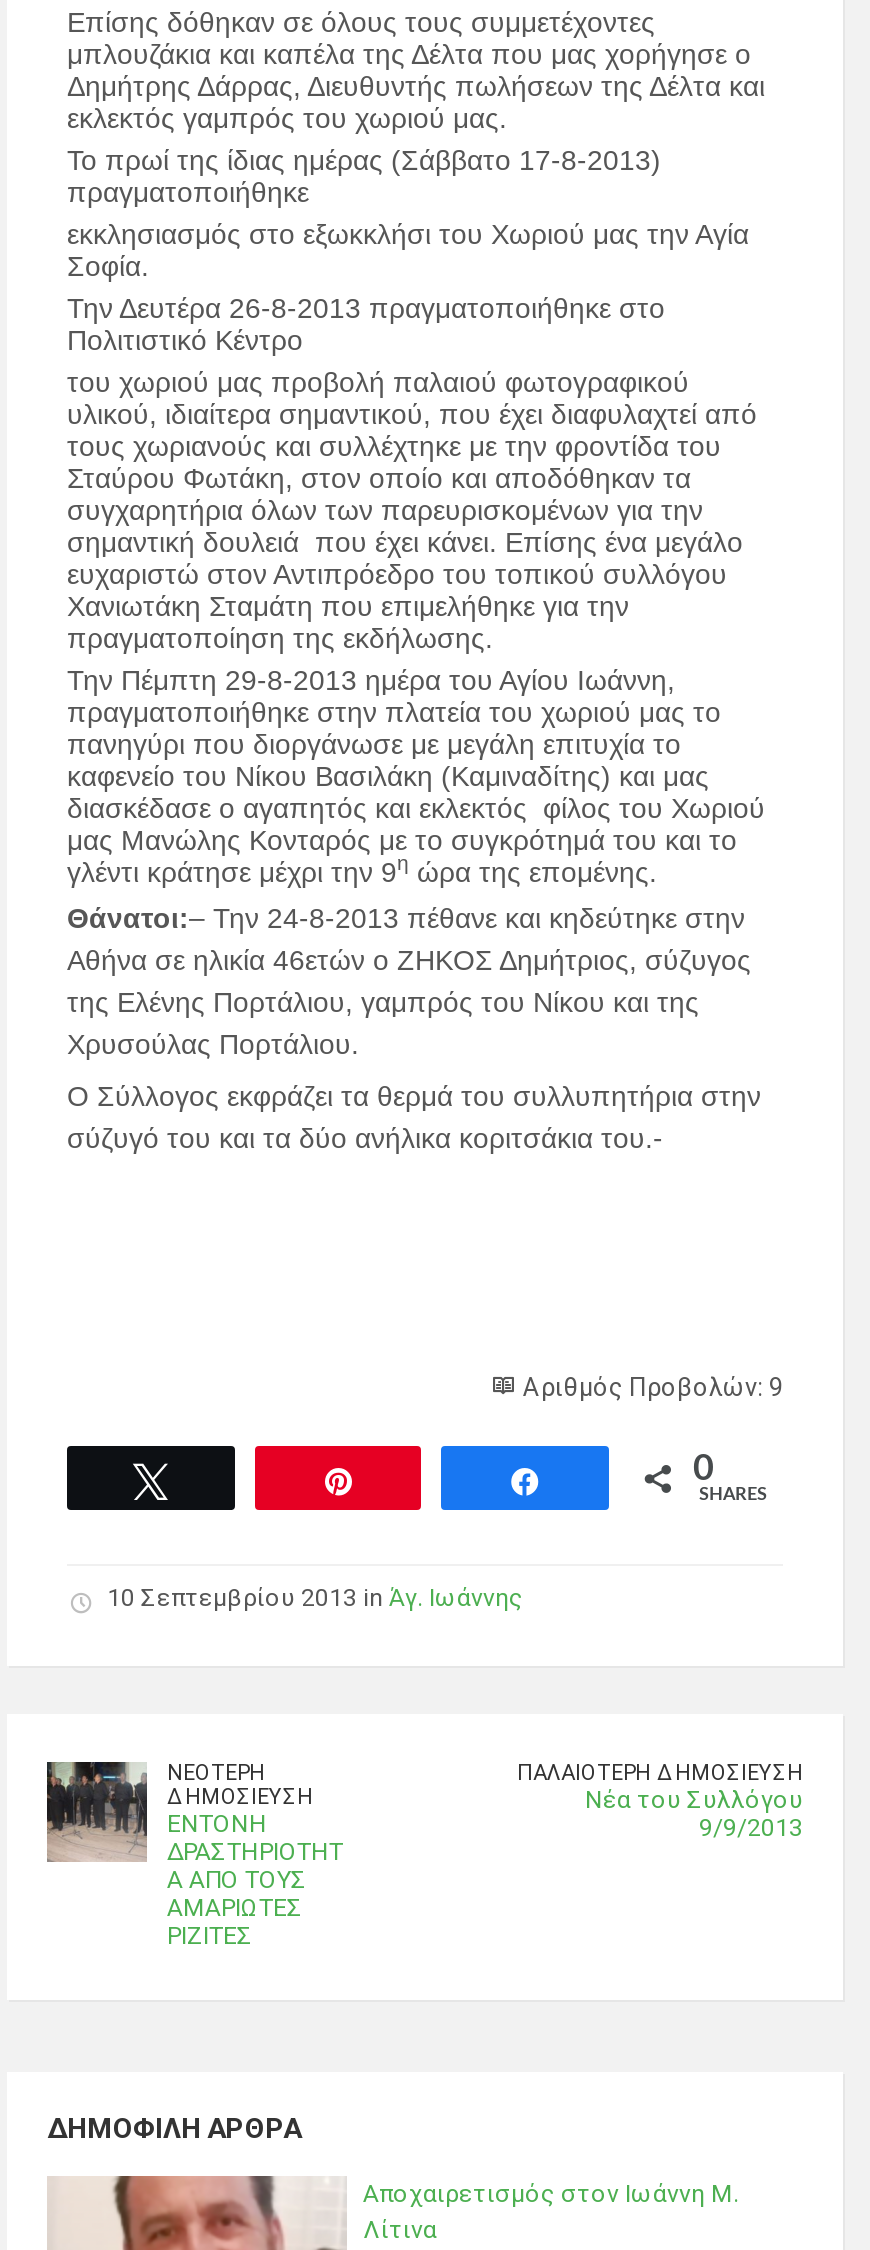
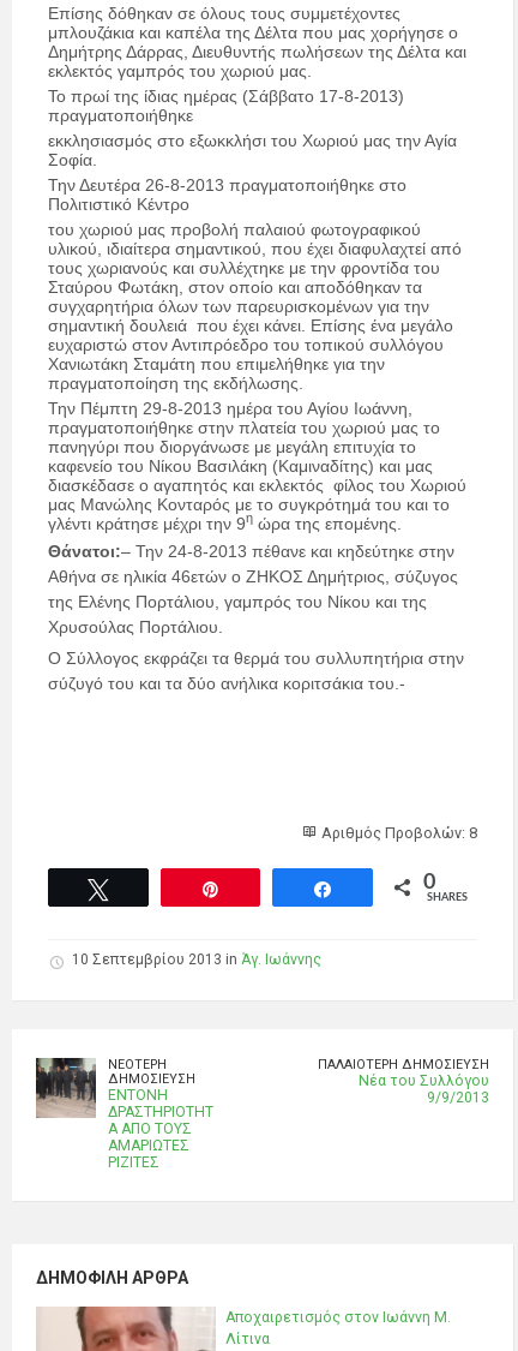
[517,1372,783,1402] Αριθμός Προβολών: 9 -> [318,824,477,842] Αριθμός Προβολών: 8

